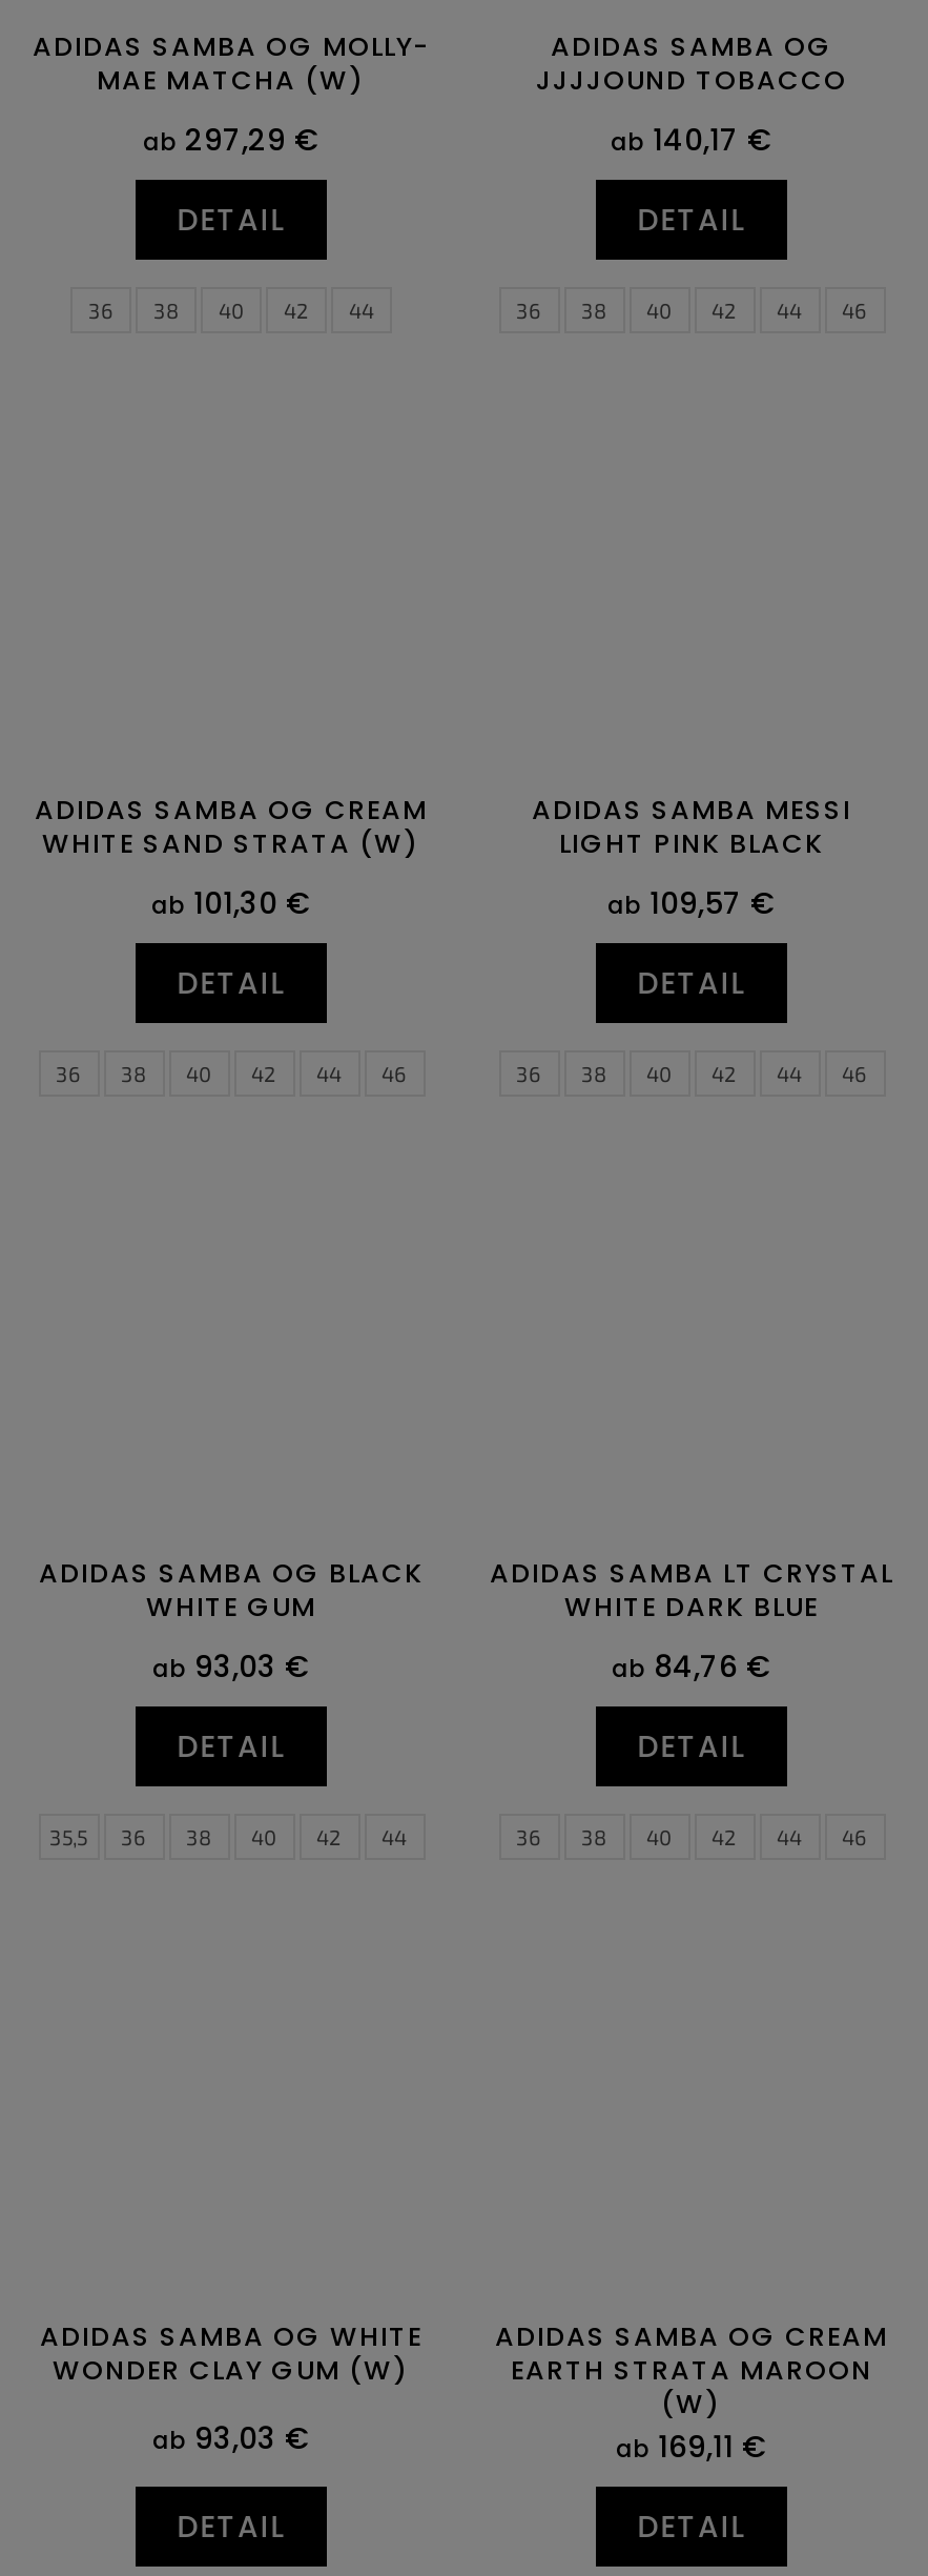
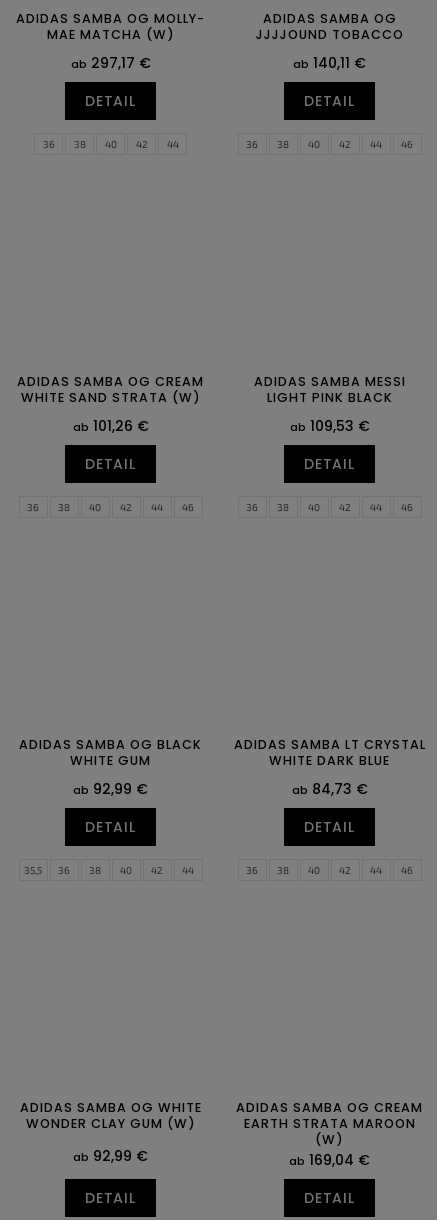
[143,118,319,160] ab 297,29 € -> [70,53,150,73] ab 297,17 €
[611,118,772,160] ab 140,17 € -> [293,53,366,73] ab 140,11 €
[151,882,311,924] ab 101,30 € -> [72,416,148,436] ab 101,26 €
[607,882,776,924] ab 109,57 € -> [289,416,369,436] ab 109,53 €
[152,1645,310,1687] ab 93,03 € -> [73,779,148,799] ab 92,99 €
[612,1645,771,1687] ab 84,76 € -> [291,779,367,799] ab 84,73 €
[152,2417,310,2459] ab 93,03 € -> [73,1146,148,1166] ab 92,99 €
[616,2426,767,2468] ab 169,11 € -> [289,1150,370,1170] ab 169,04 €

